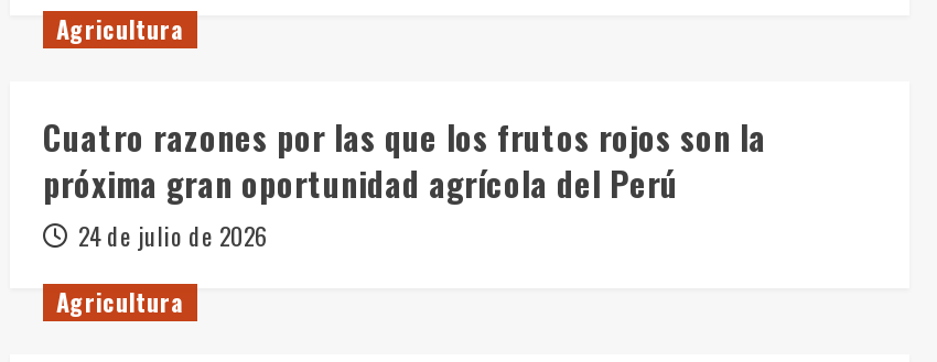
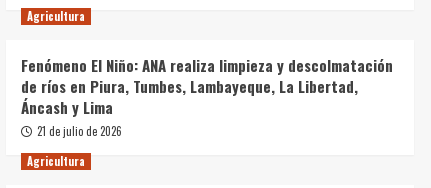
[43,111,766,252] Cuatro razones por las que los frutos rojos son la | próxima gran oportunidad agrícola del Perú | 24 de julio de 2026 -> [21,53,393,138] Fenómeno El Niño: ANA realiza limpieza y descolmatación | de ríos en Piura, Tumbes, Lambayeque, La Libertad, | Áncash y Lima | 21 de julio de 2026

